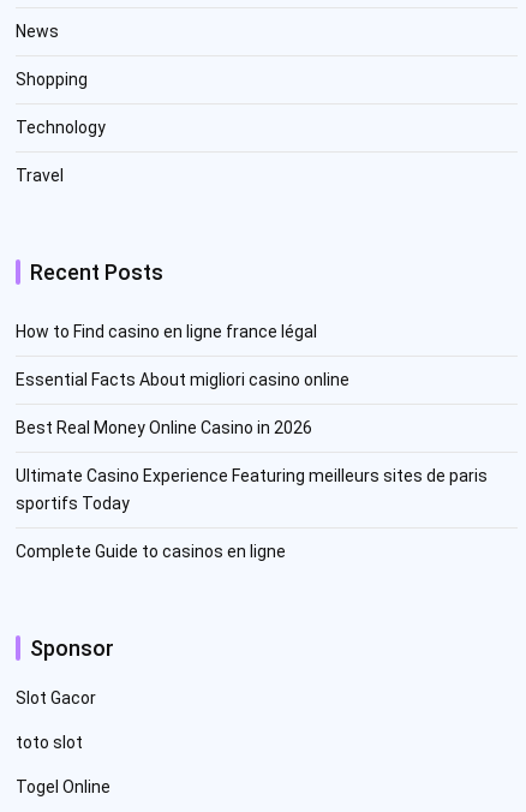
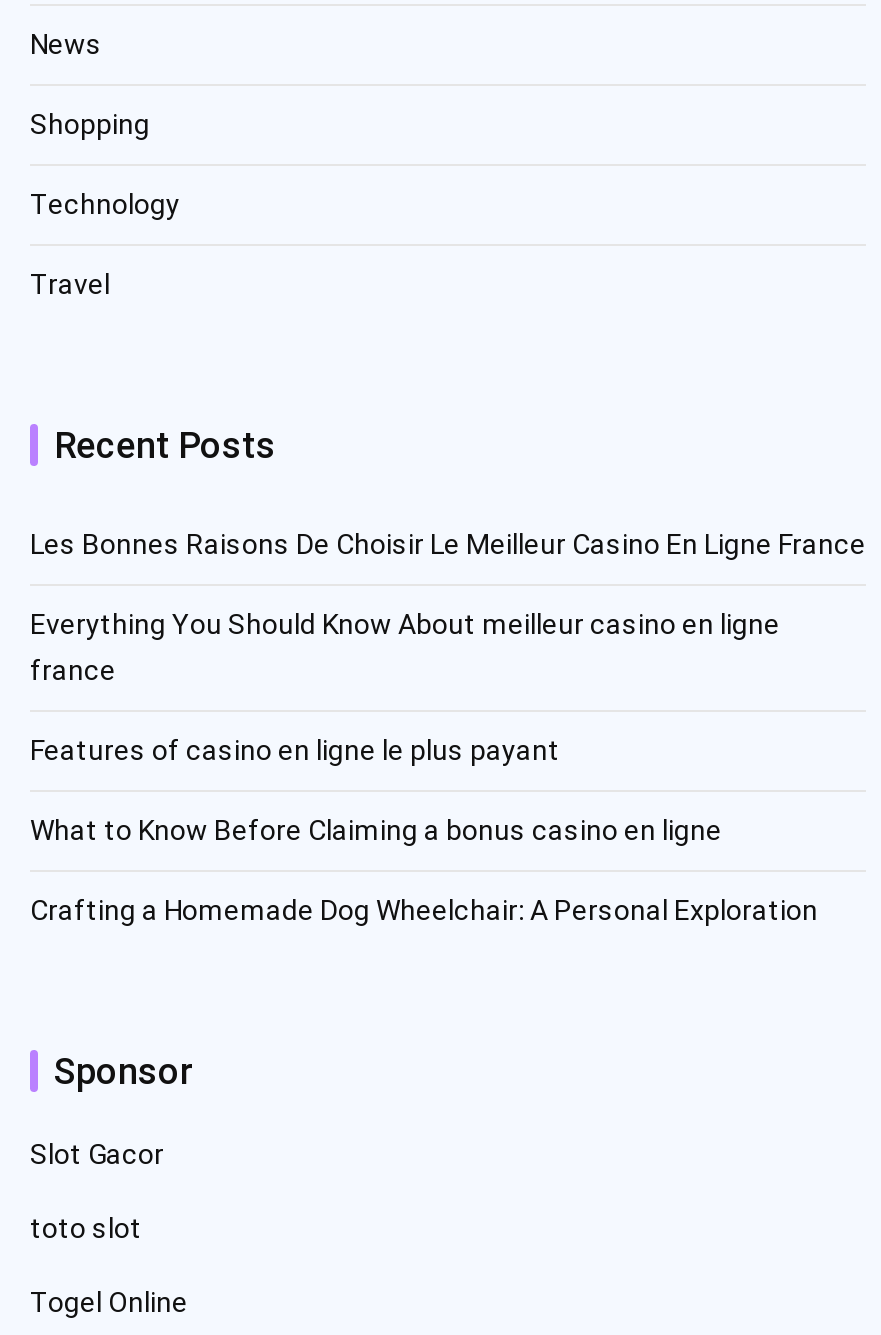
[16,322,317,341] How to Find casino en ligne france légal -> [30,528,866,560] Les Bonnes Raisons De Choisir Le Meilleur Casino En Ligne France
[16,370,349,389] Essential Facts About migliori casino online -> [30,608,780,686] Everything You Should Know About meilleur casino en ligne | france
[16,418,312,437] Best Real Money Online Casino in 2026 -> [30,734,560,766] Features of casino en ligne le plus payant
[16,466,488,513] Ultimate Casino Experience Featuring meilleurs sites de paris | sportifs Today -> [30,814,722,846] What to Know Before Claiming a bonus casino en ligne
[16,542,286,561] Complete Guide to casinos en ligne -> [30,894,818,926] Crafting a Homemade Dog Wheelchair: A Personal Exploration

